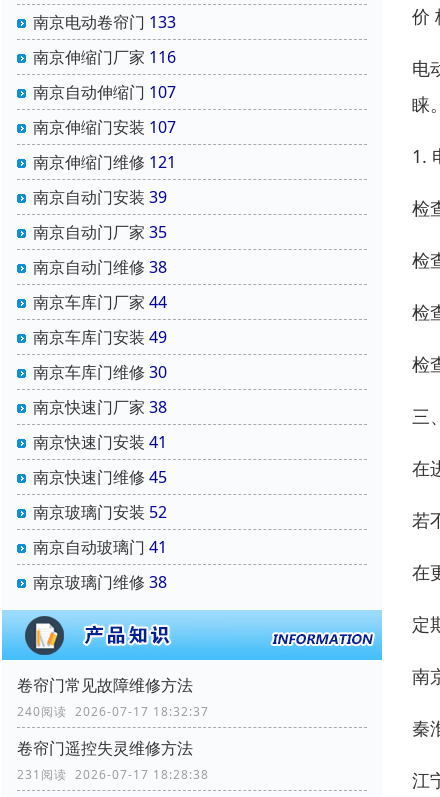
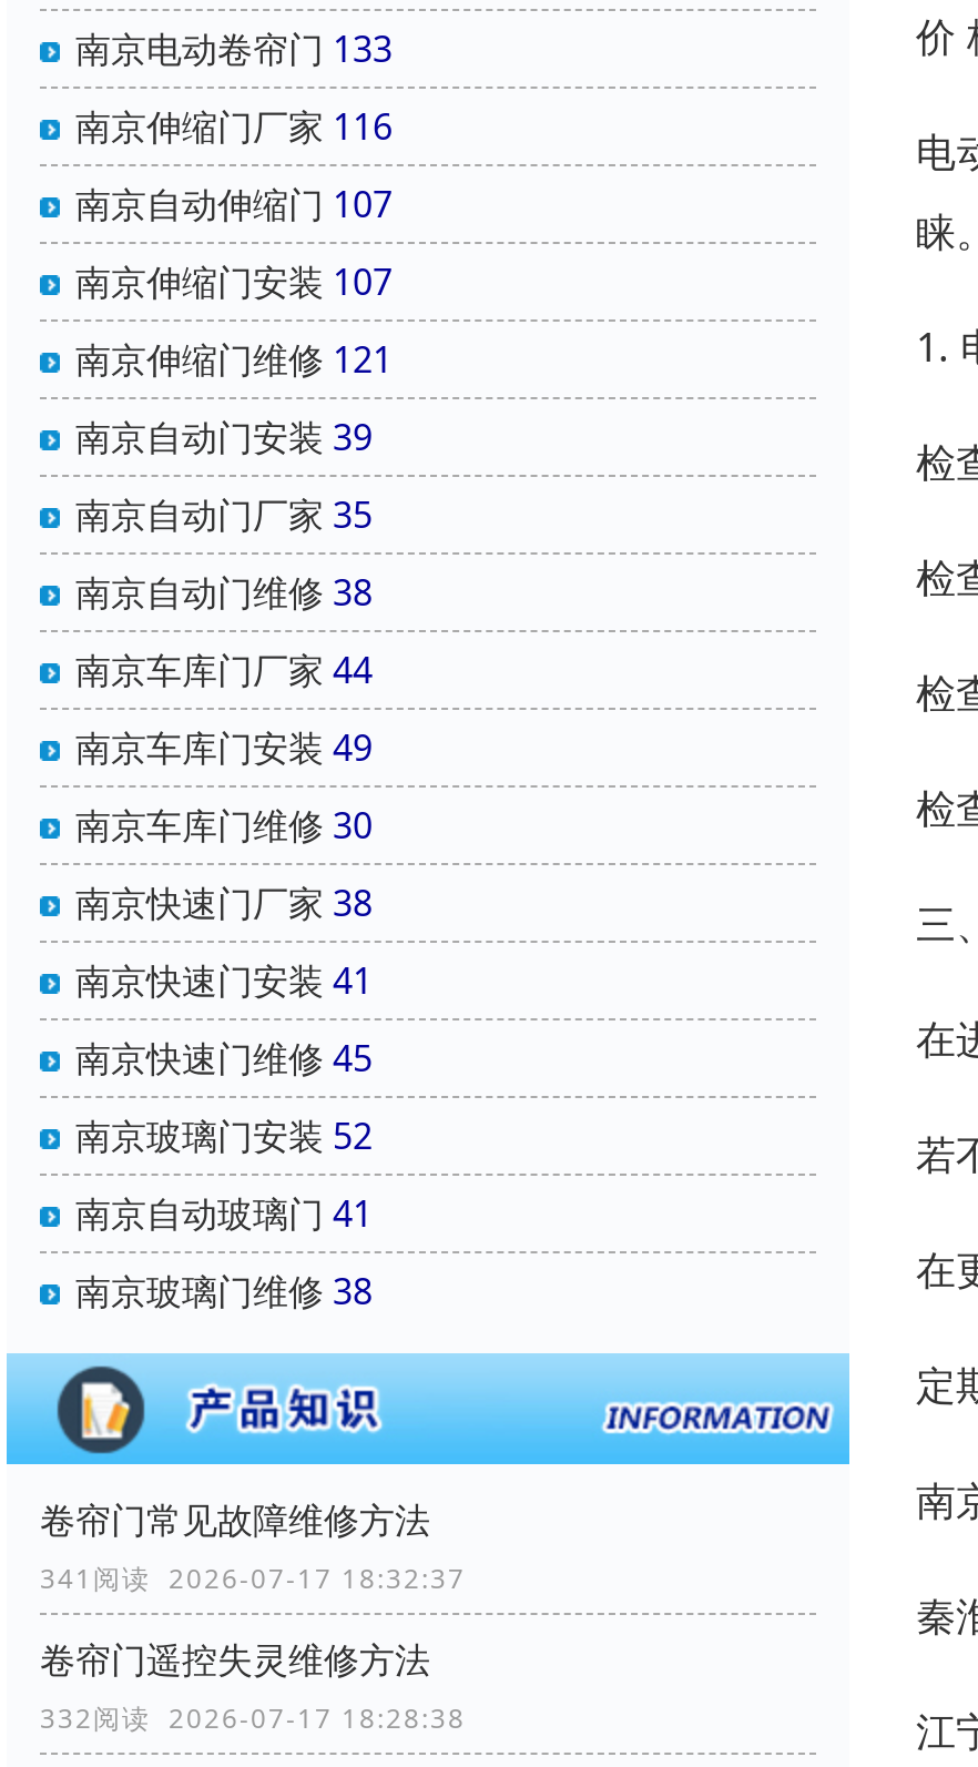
[17,703,209,720] 240阅读 2026-07-17 18:32:37 -> [40,1560,466,1598] 341阅读 2026-07-17 18:32:37
[17,766,209,783] 231阅读 2026-07-17 18:28:38 -> [40,1700,466,1737] 332阅读 2026-07-17 18:28:38

